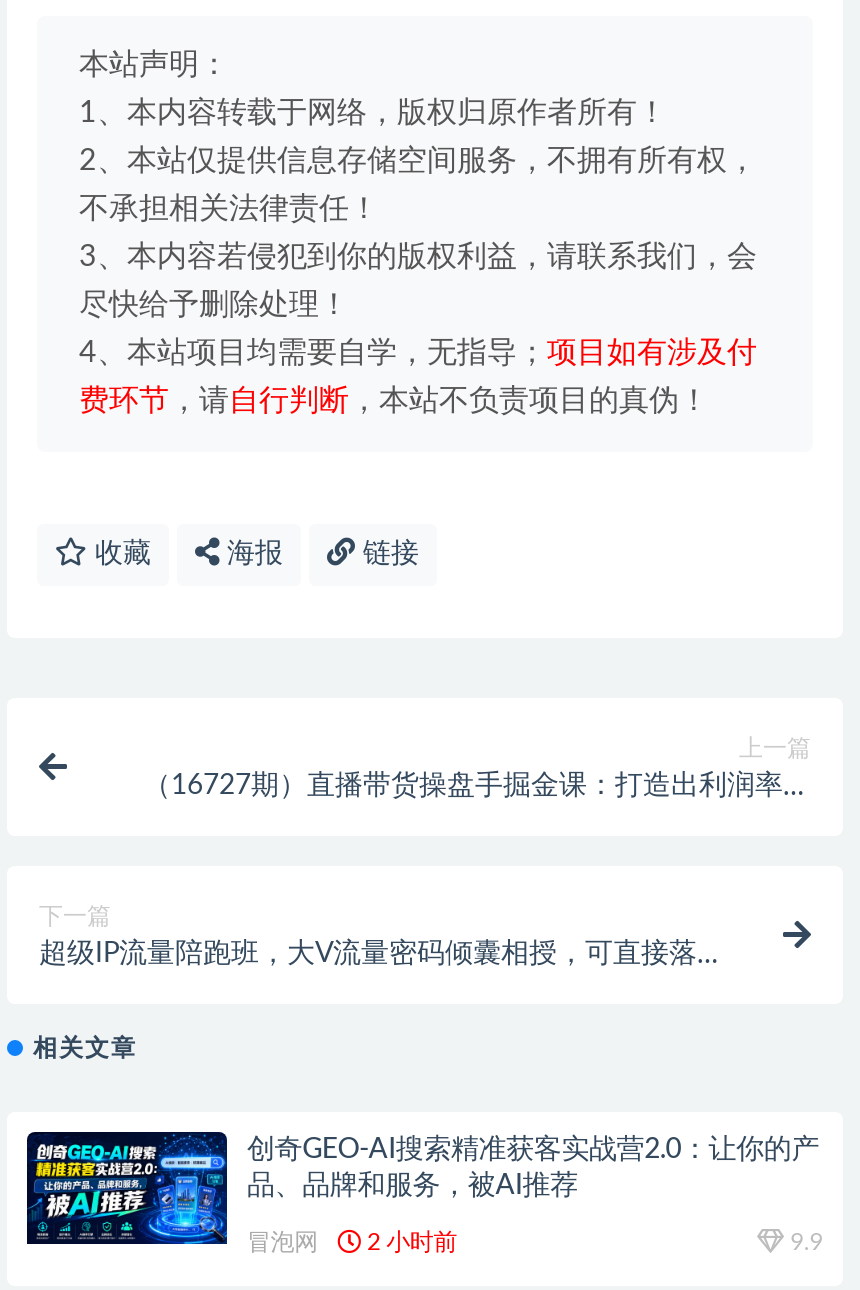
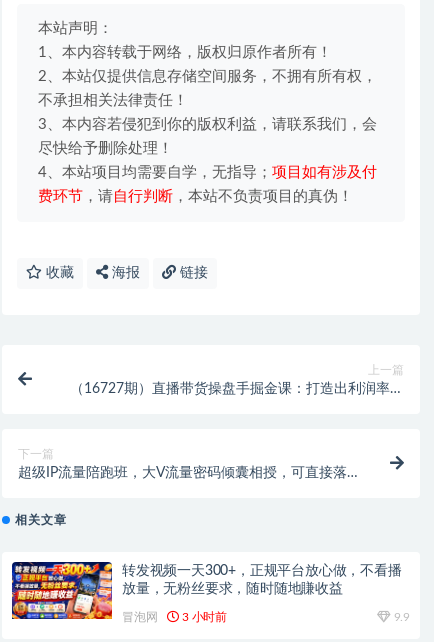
[25,1132,819,1246] [image] | 创奇GEO-AI搜索精准获客实战营2.0：让你的产 | 品、品牌和服务，被AI推荐 -> [11,562,402,620] [image] | 转发视频一天300+，正规平台放心做，不看播 | 放量，无粉丝要求，随时随地賺收益
[247,1230,457,1254] 冒泡网 2 小时前 -> [122,611,227,623] 冒泡网 3 小时前

